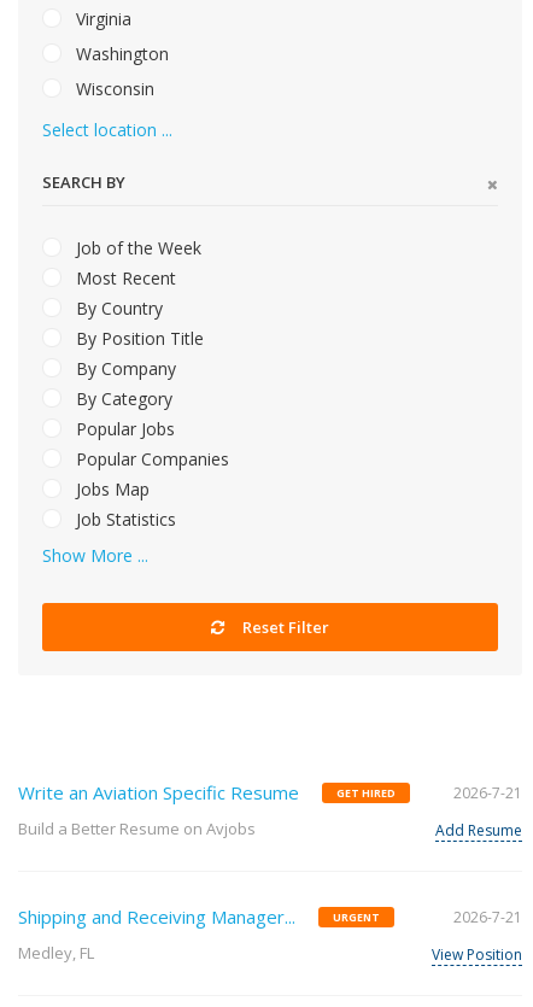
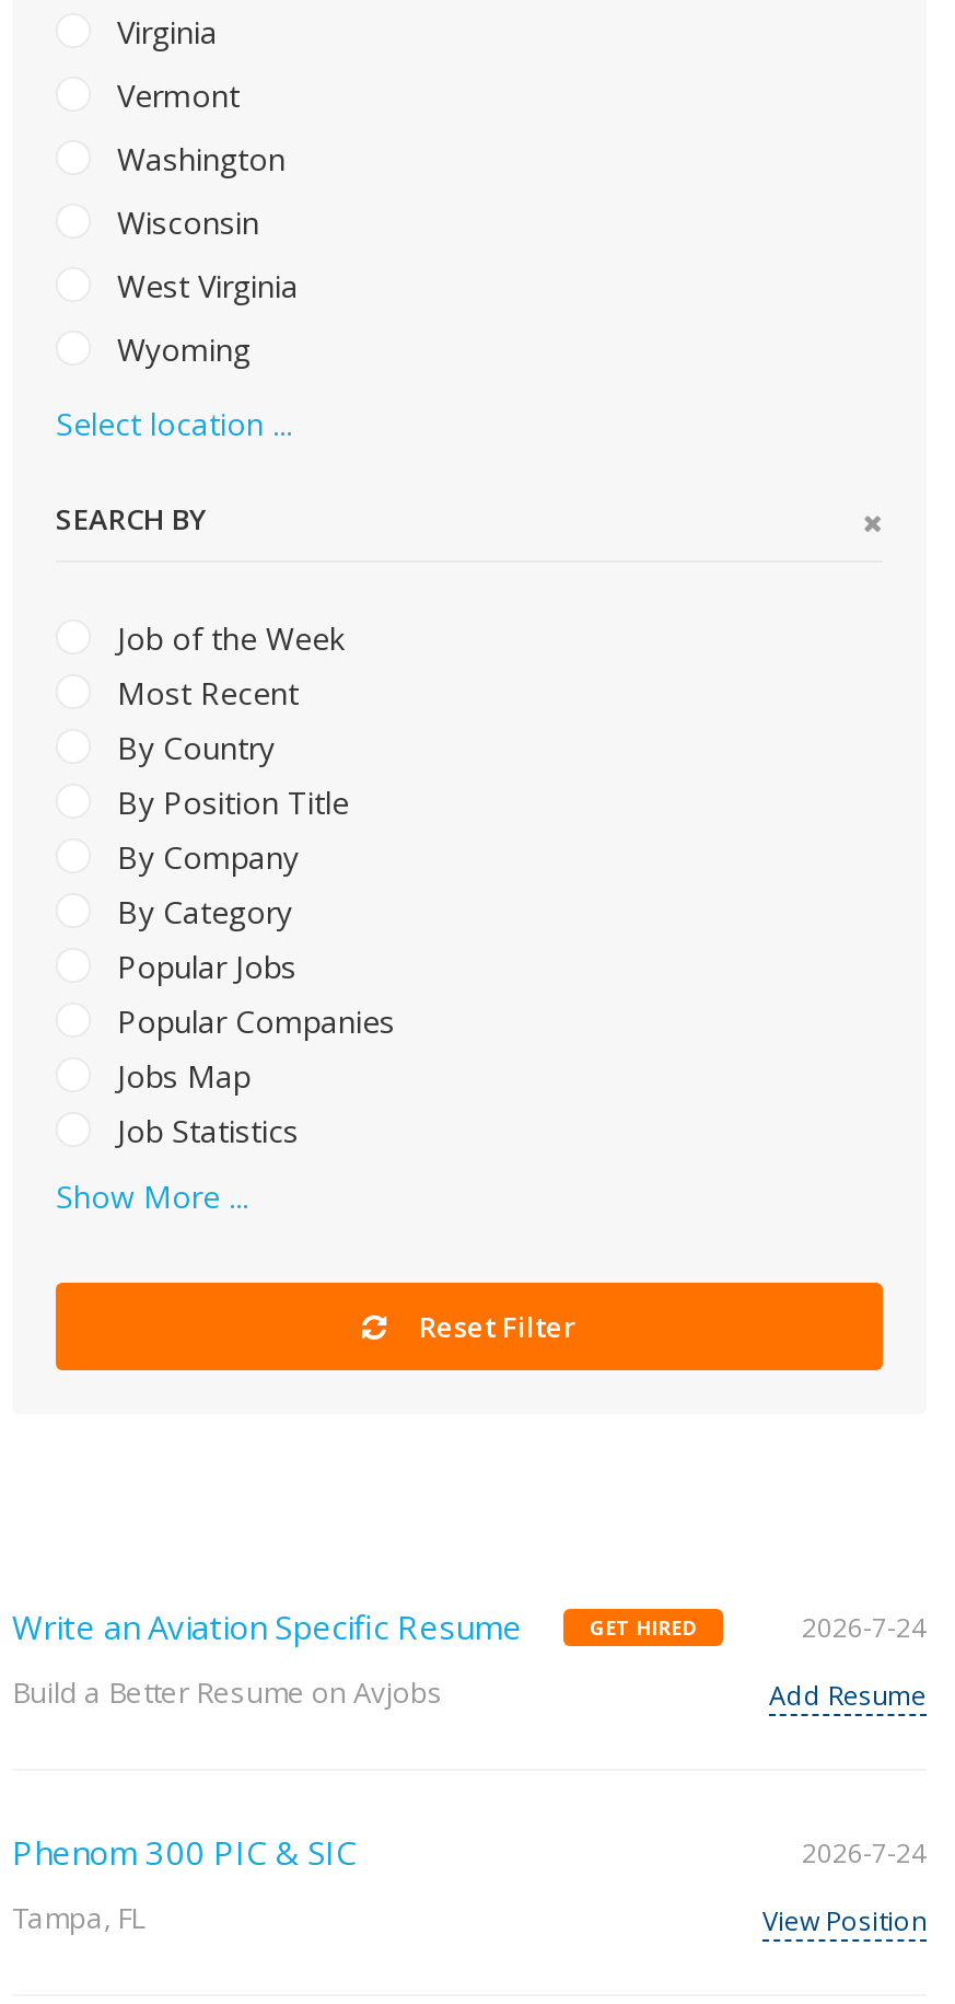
none -> [108,75,240,116] Vermont
none -> [108,265,299,370] West Virginia | Wyoming
[453,783,522,803] 2026-7-21 -> [802,1609,927,1647] 2026-7-24
[18,905,380,929] Shipping and Receiving Manager... | URGENT -> [12,1830,356,1874] Phenom 300 PIC & SIC
[453,907,522,928] 2026-7-21 -> [802,1835,927,1872] 2026-7-24
[18,942,94,964] Medley, FL -> [12,1898,143,1938] Tampa, FL

